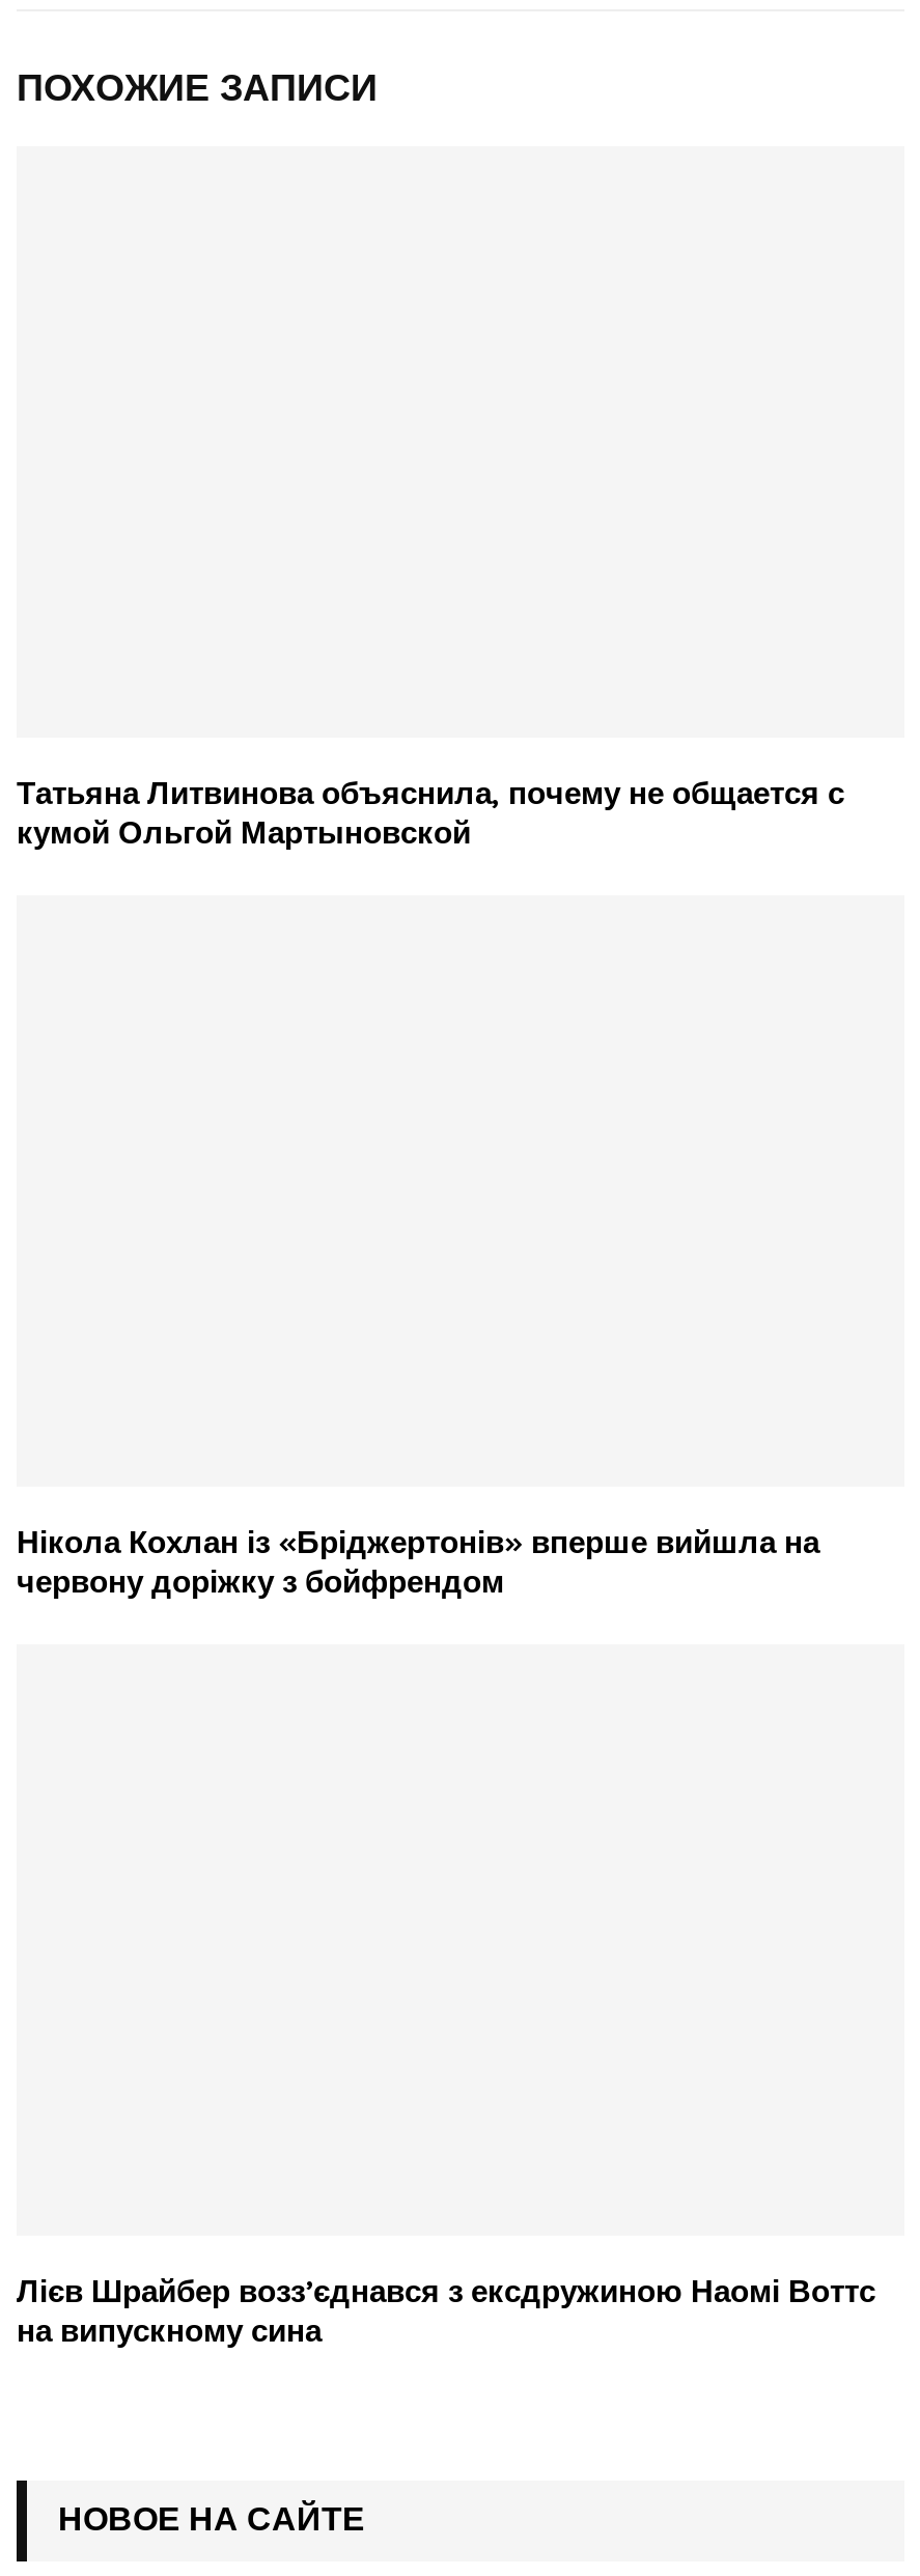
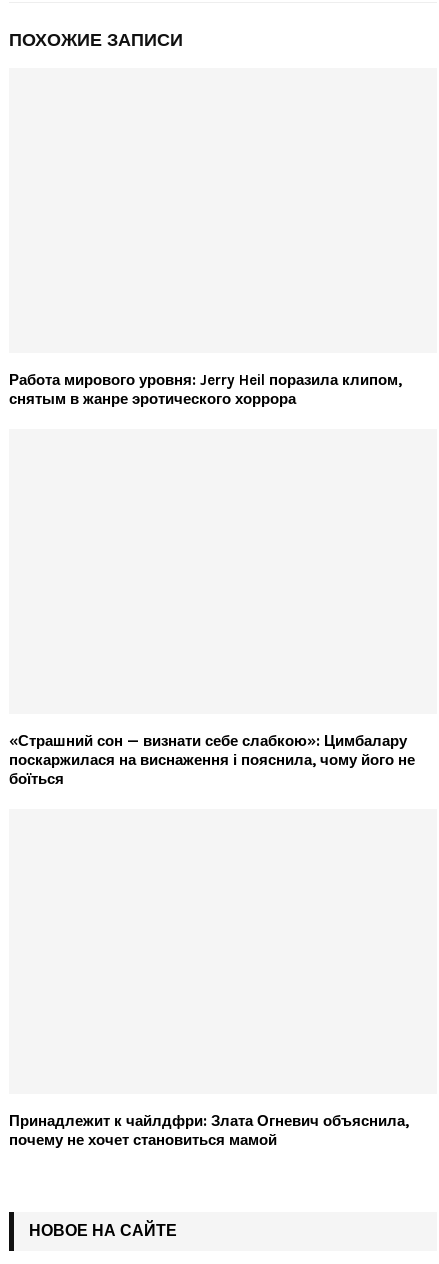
[17,775,844,851] Татьяна Литвинова объяснила, почему не общается с | кумой Ольгой Мартыновской -> [9,371,402,408] Работа мирового уровня: Jerry Heil поразила клипом, | снятым в жанре эротического хоррора
[17,1524,819,1601] Нікола Кохлан із «Бріджертонів» вперше вийшла на | червону доріжку з бойфрендом -> [9,732,415,788] «Страшний сон — визнати себе слабкою»: Цимбалару | поскаржилася на виснаження і пояснила, чому його не | боїться
[17,2274,875,2351] Лієв Шрайбер возз’єднався з ексдружиною Наомі Воттс | на випускному сина -> [9,1112,409,1149] Принадлежит к чайлдфри: Злата Огневич объяснила, | почему не хочет становиться мамой

